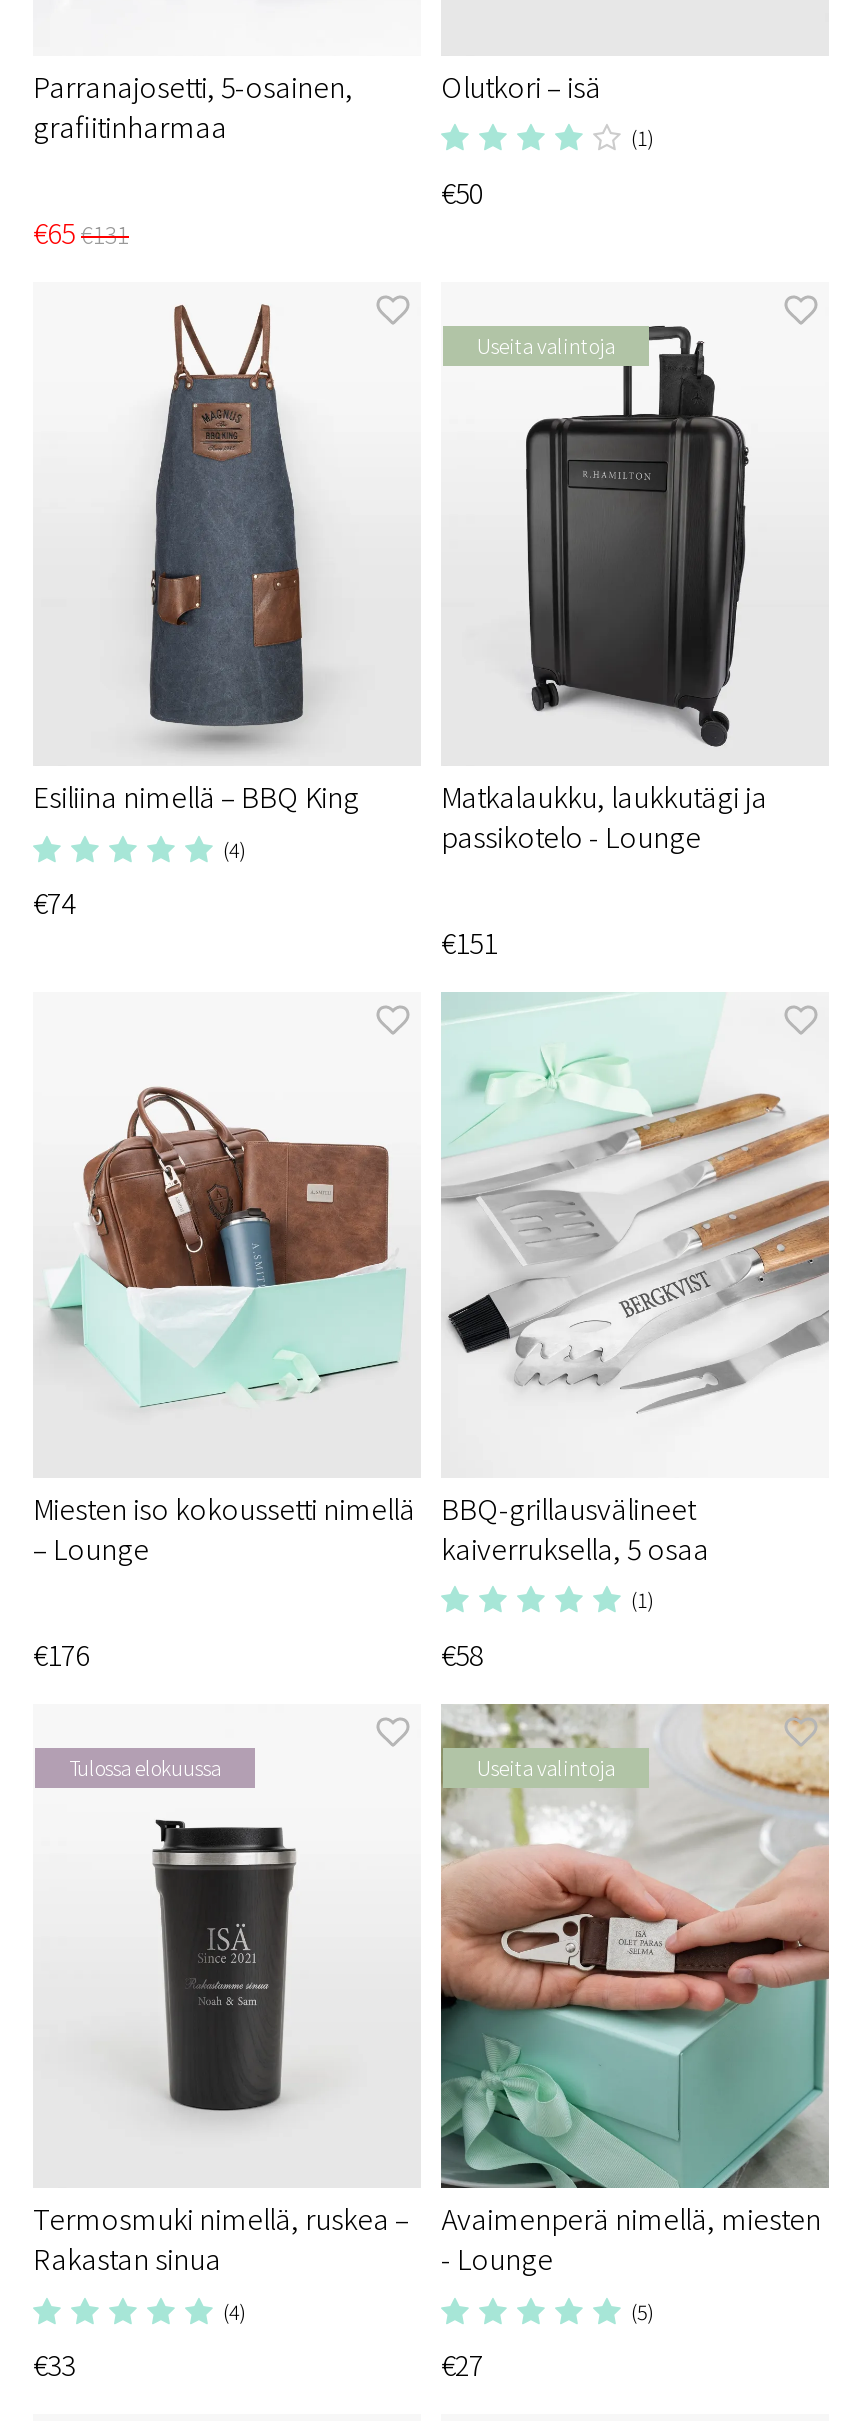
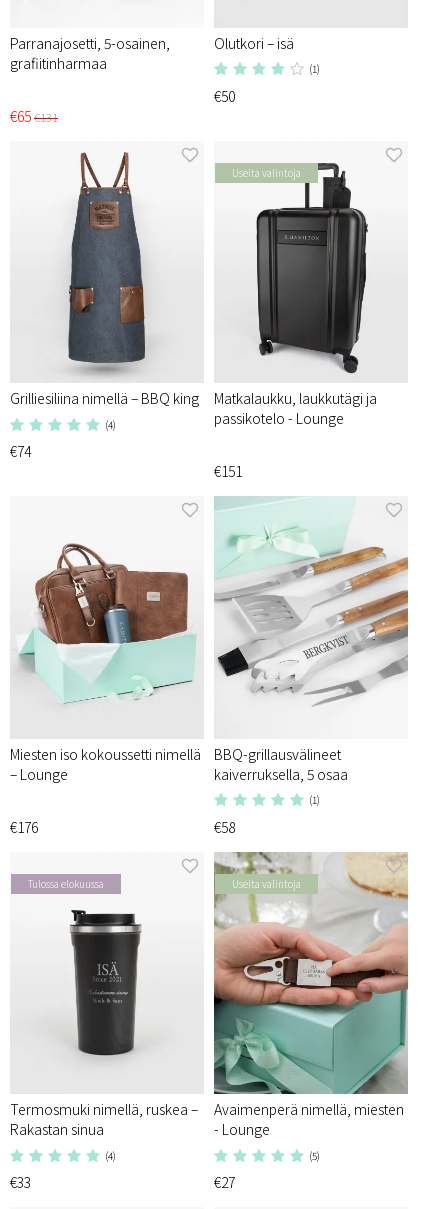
[33,776,359,816] Esiliina nimellä – BBQ King -> [10,388,199,408] Grilliesiliina nimellä – BBQ king

